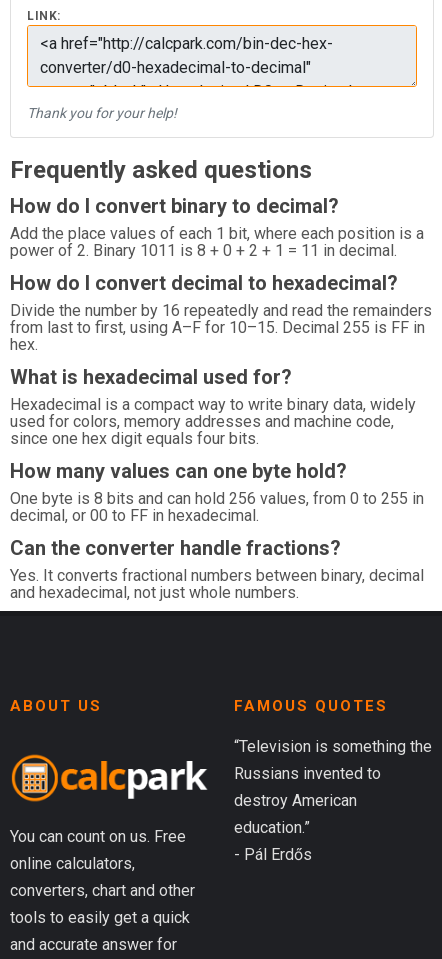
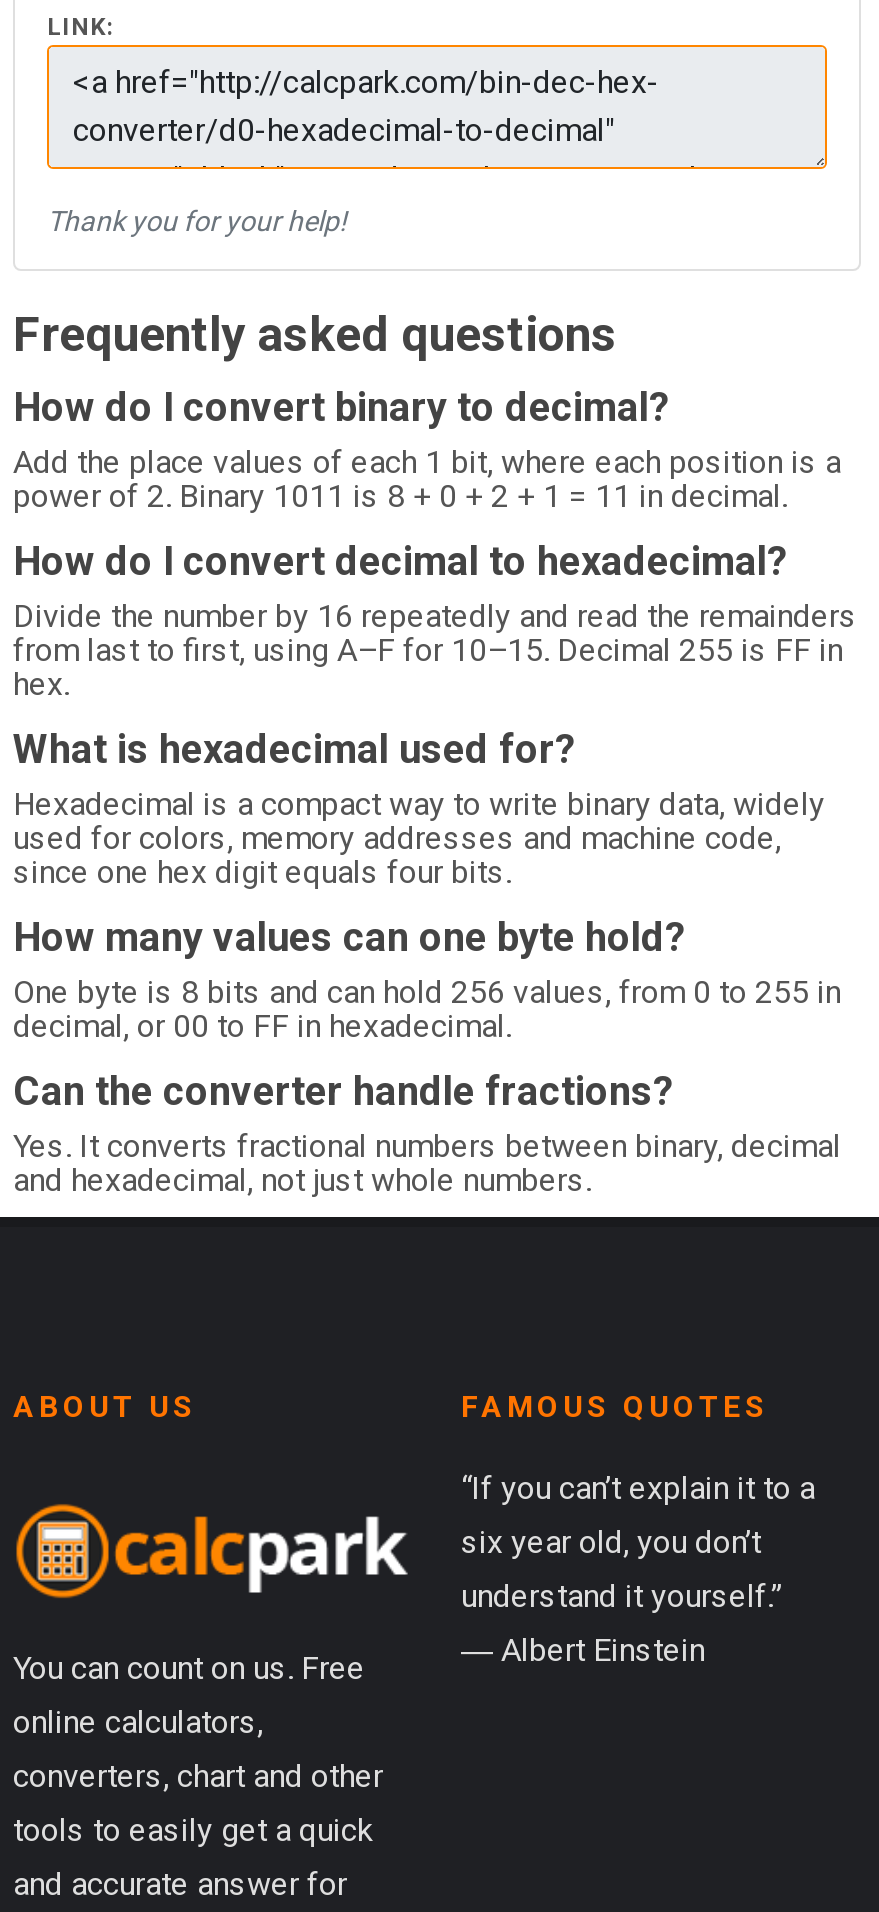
[234,737,432,864] “Television is something the | Russians invented to | destroy American | education.” | - Pál Erdős -> [461,1469,815,1669] “If you can’t explain it to a | six year old, you don’t | understand it yourself.” | ― Albert Einstein

